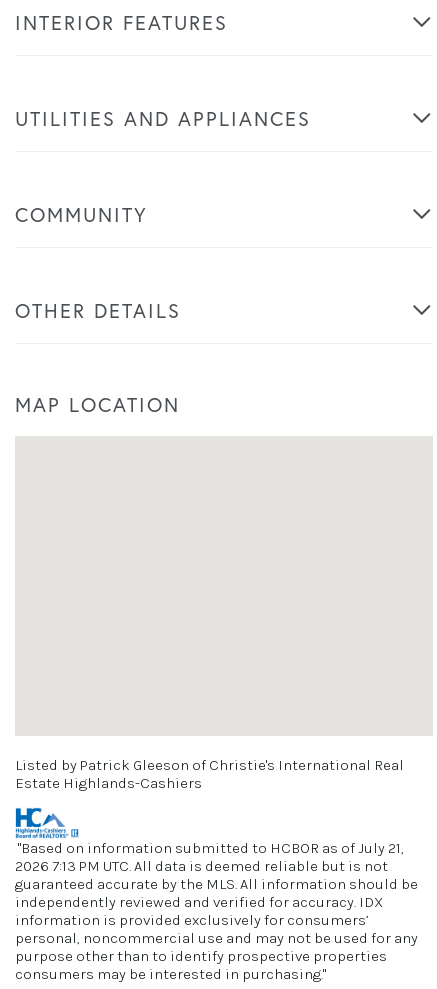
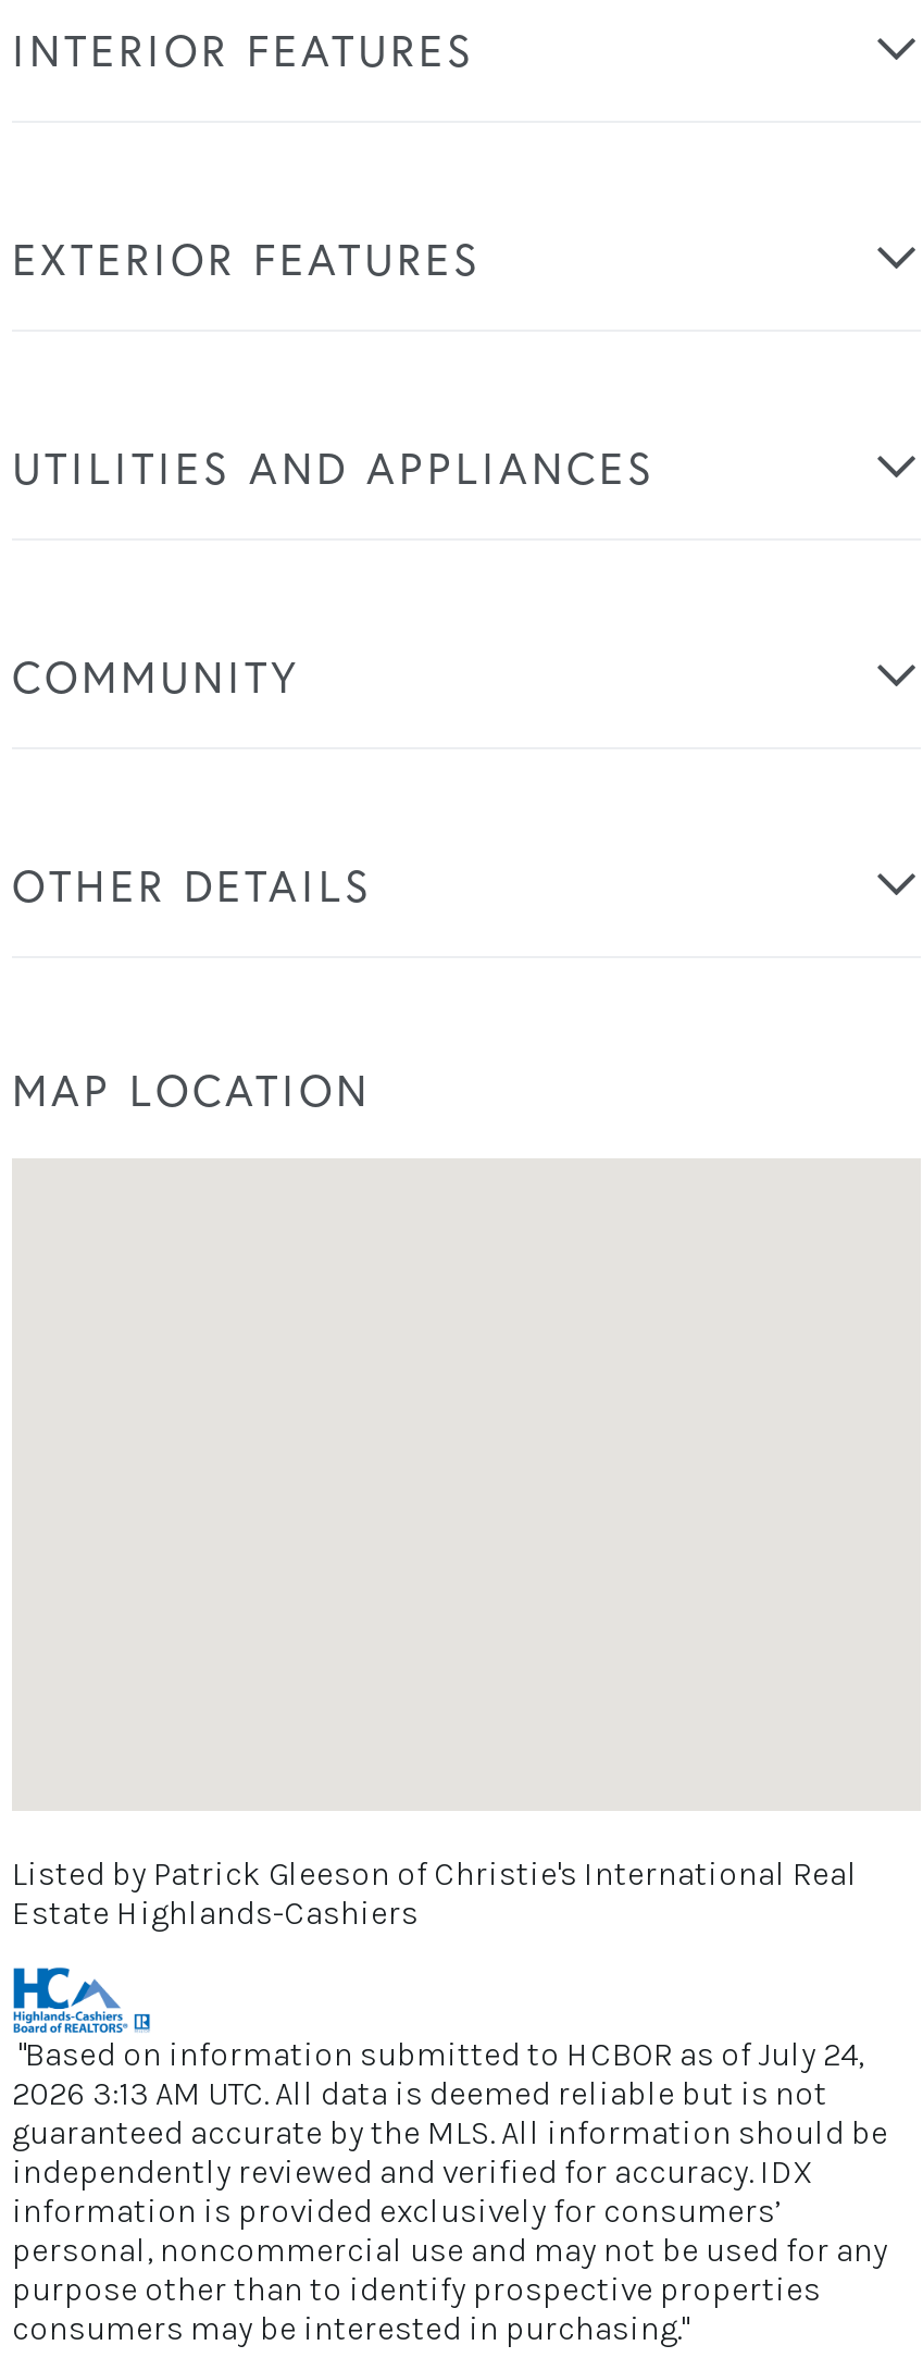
none -> [12,231,482,285] EXTERIOR FEATURES
[15,839,404,857] "Based on information submitted to HCBOR as of July 21, -> [12,2034,864,2073] "Based on information submitted to HCBOR as of July 24,
[15,857,388,875] 2026 7:13 PM UTC. All data is deemed reliable but is not -> [12,2073,827,2112] 2026 3:13 AM UTC. All data is deemed reliable but is not

